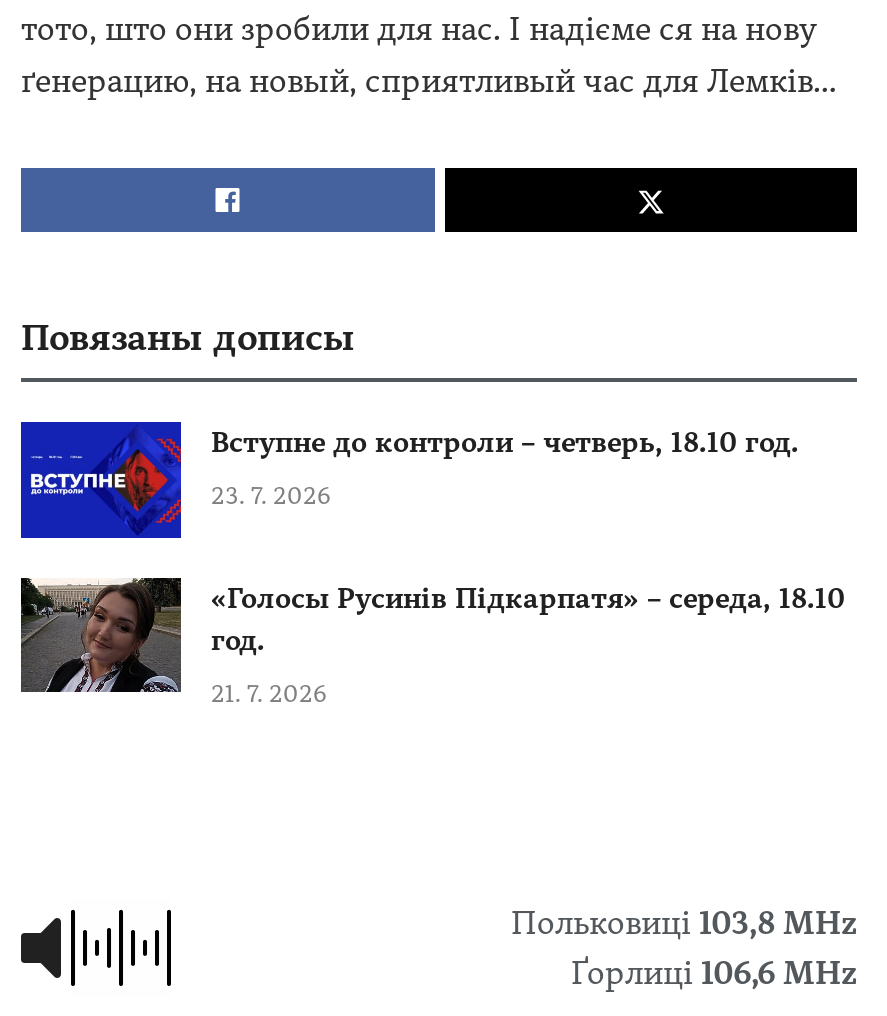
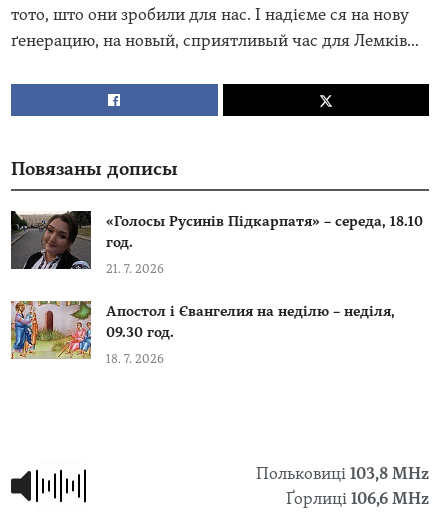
[19,420,799,538] [image] | Вступне до контроли – четверь, 18.10 год. | 23. 7. 2026 -> none
moved [17,576,845,707] -> [9,211,423,276]: [image] | «Голосы Русинів Підкарпатя» – середа, 18.10 | год. | 21. 7. 2026
none -> [10,300,395,366] [image] | Апостол і Євангелия на неділю – неділя, | 09.30 год. | 18. 7. 2026

